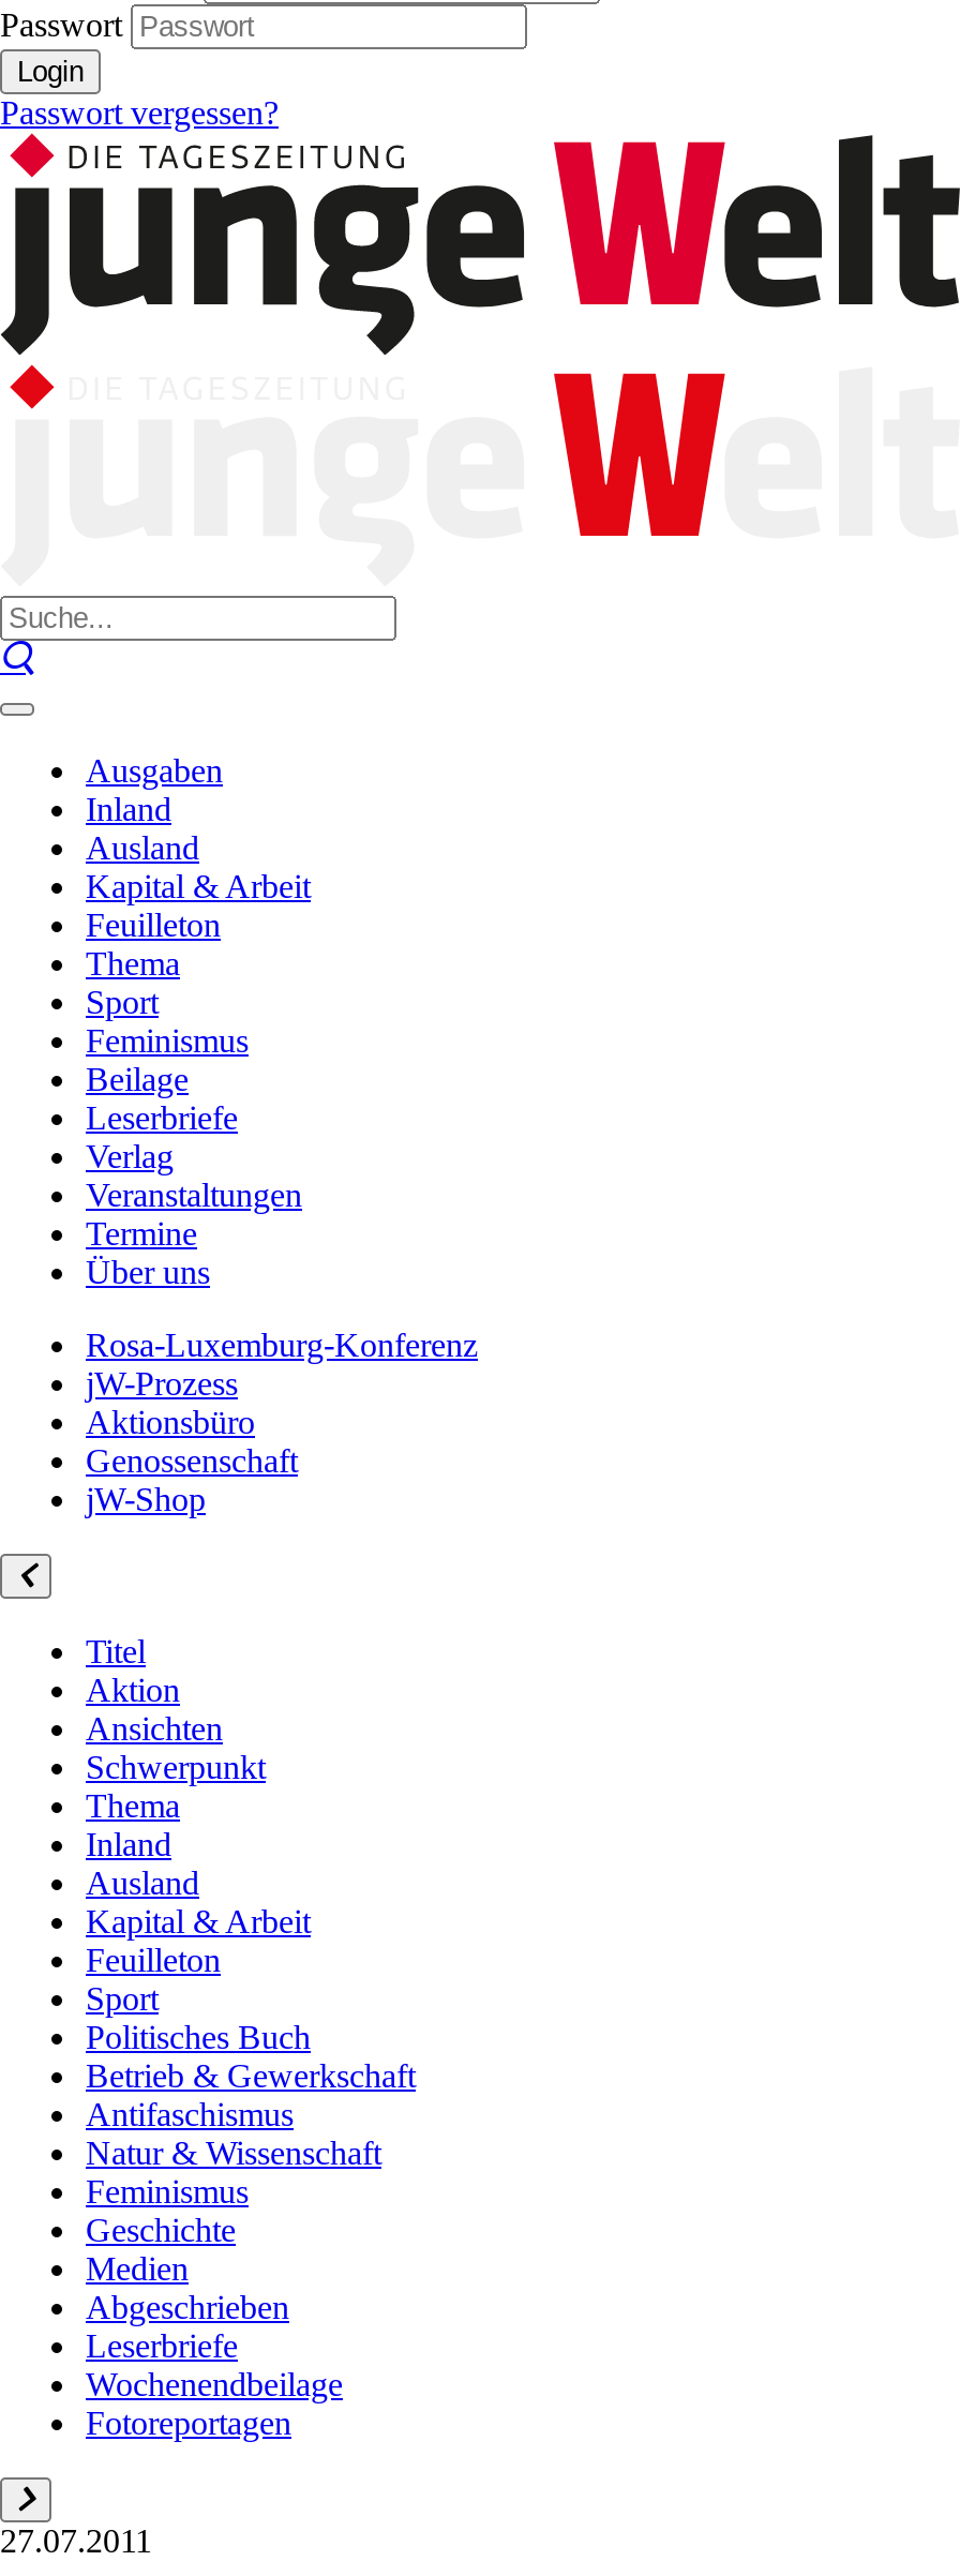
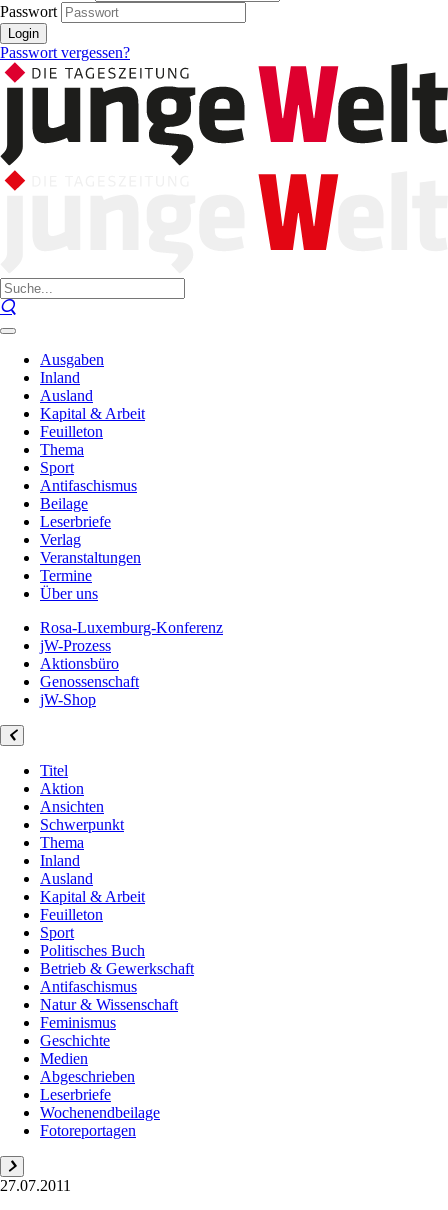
[86,1022,249,1059] Feminismus -> [40,477,137,494] Antifaschismus

